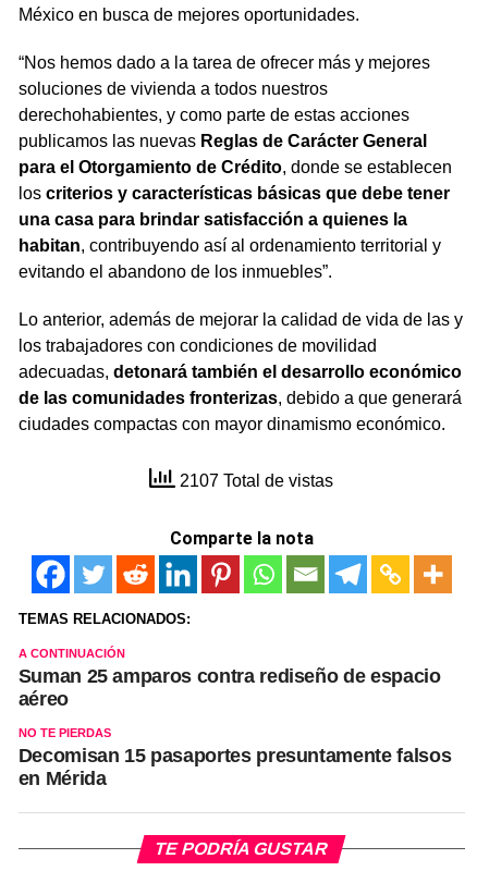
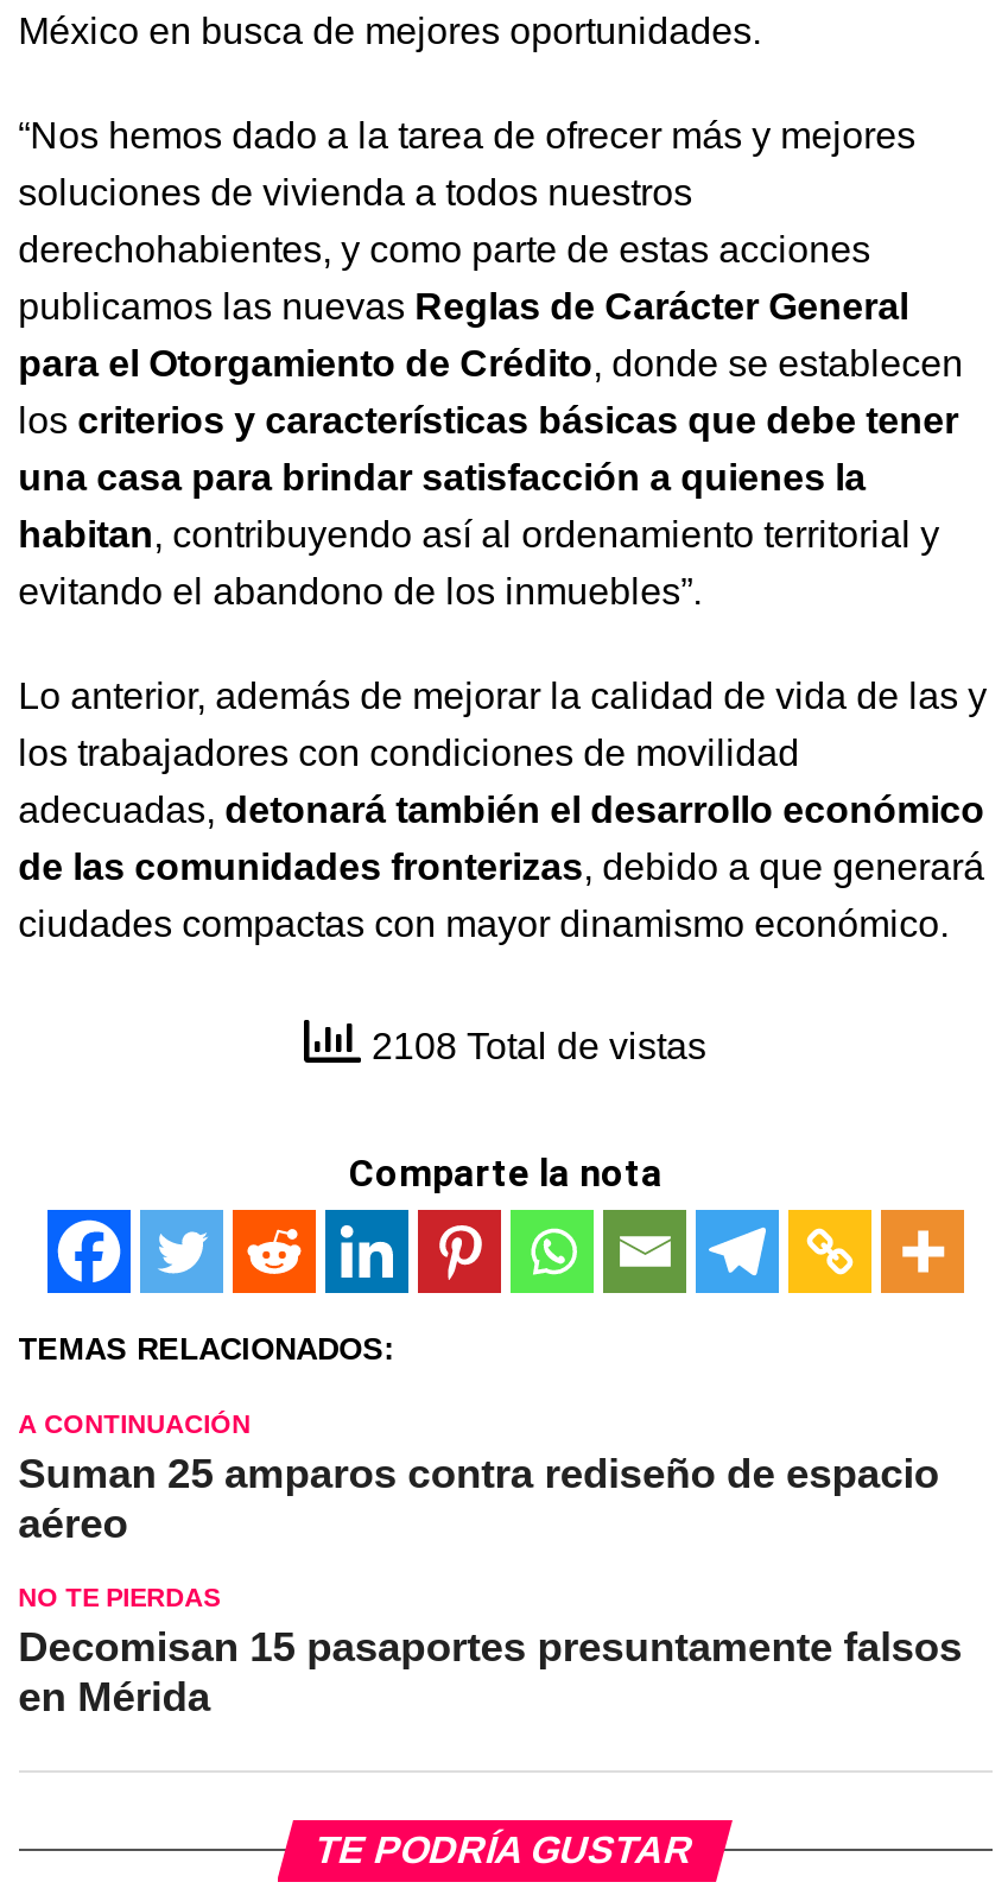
[176,471,334,490] 2107 Total de vistas -> [362,1026,706,1067] 2108 Total de vistas

